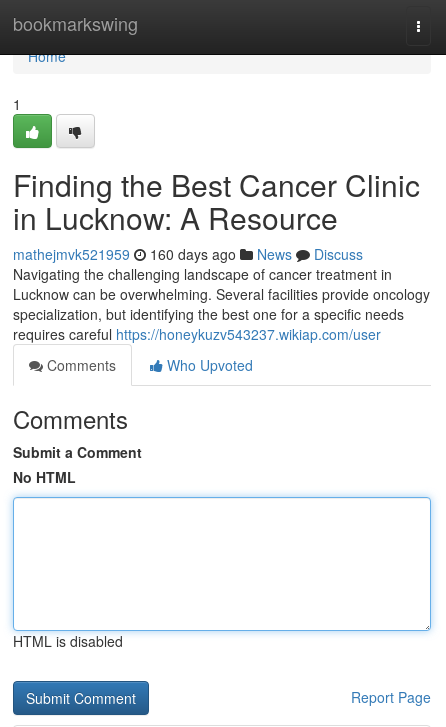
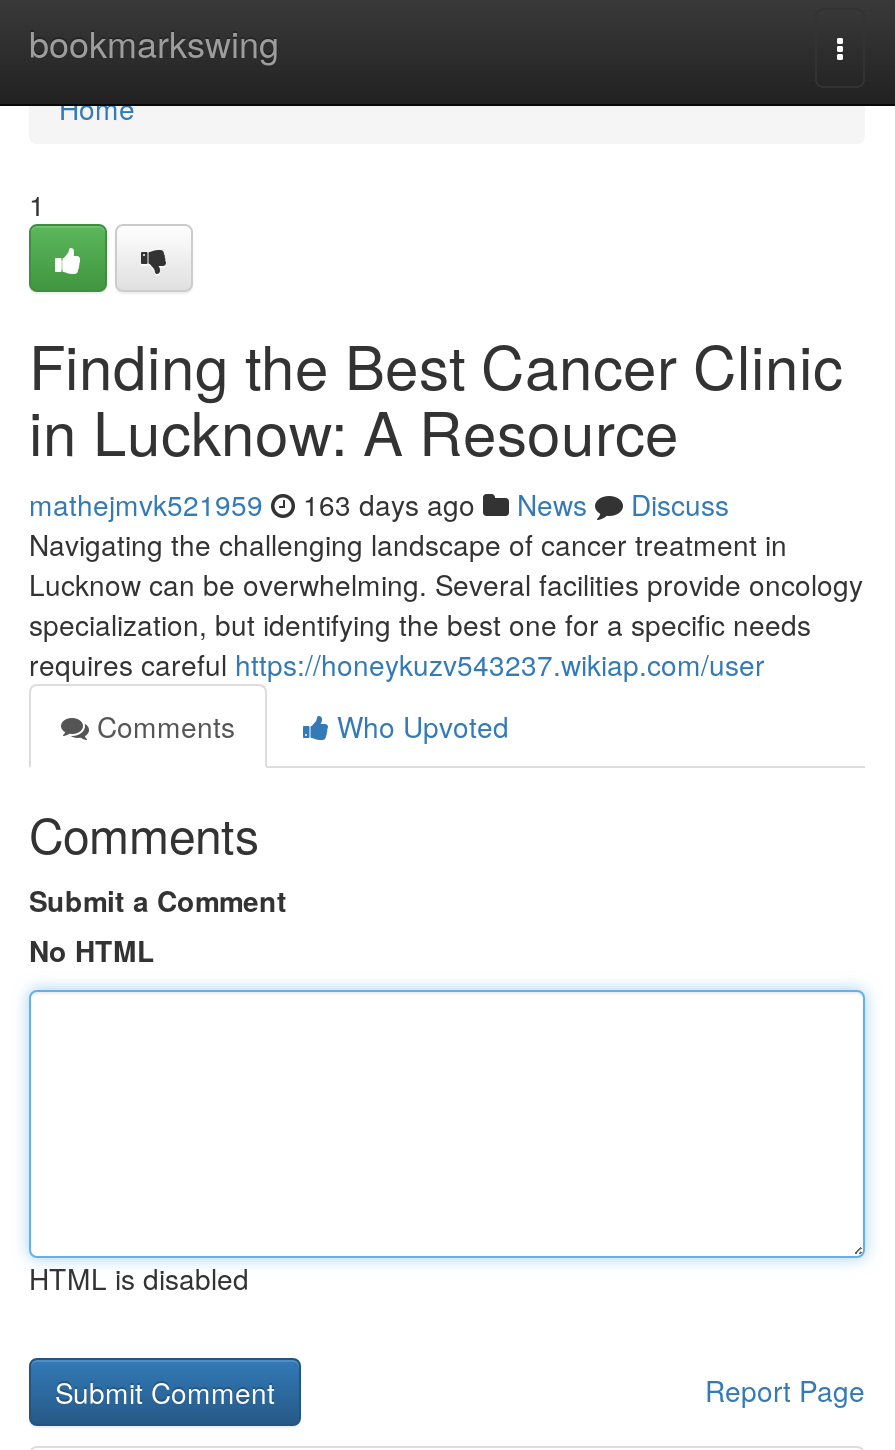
[13,244,363,264] mathejmvk521959 160 days ago News Discuss -> [29,484,729,524] mathejmvk521959 163 days ago News Discuss

